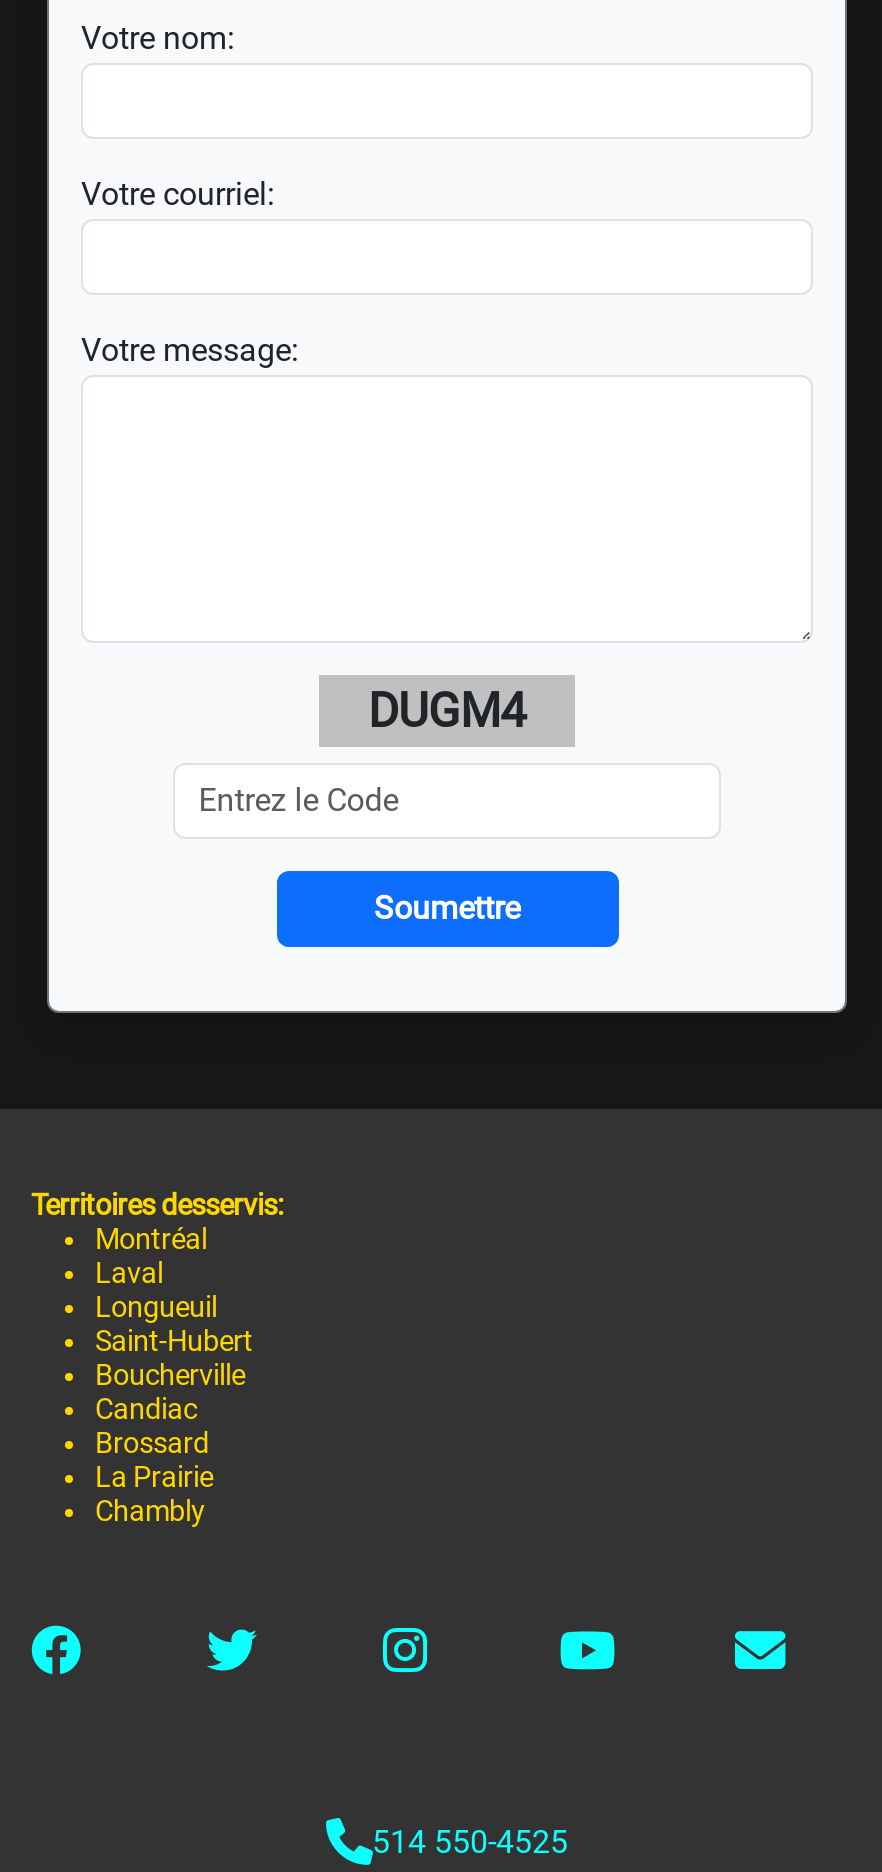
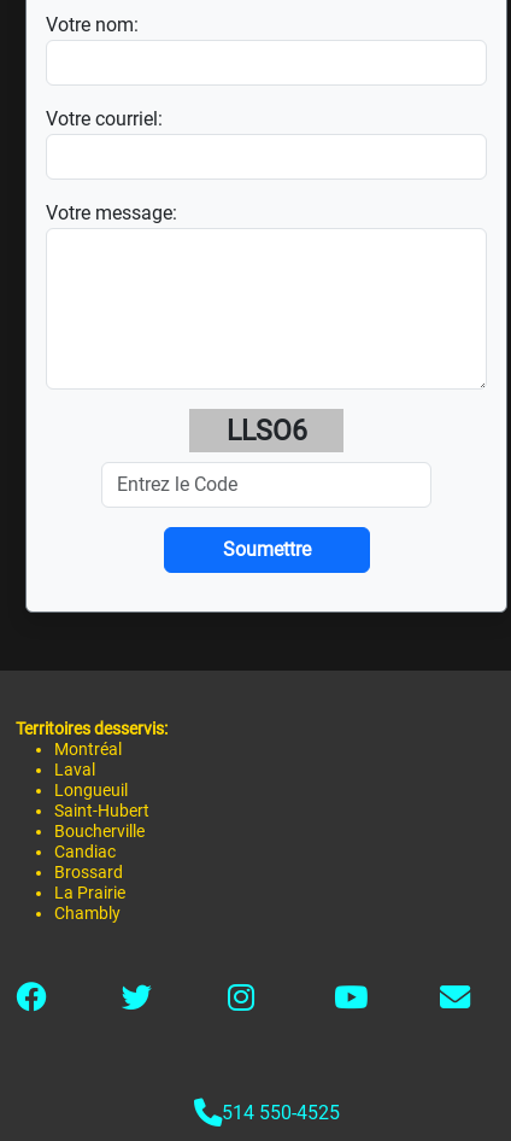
[368,684,526,740] DUGM4 -> [226,414,307,448] LLSO6

